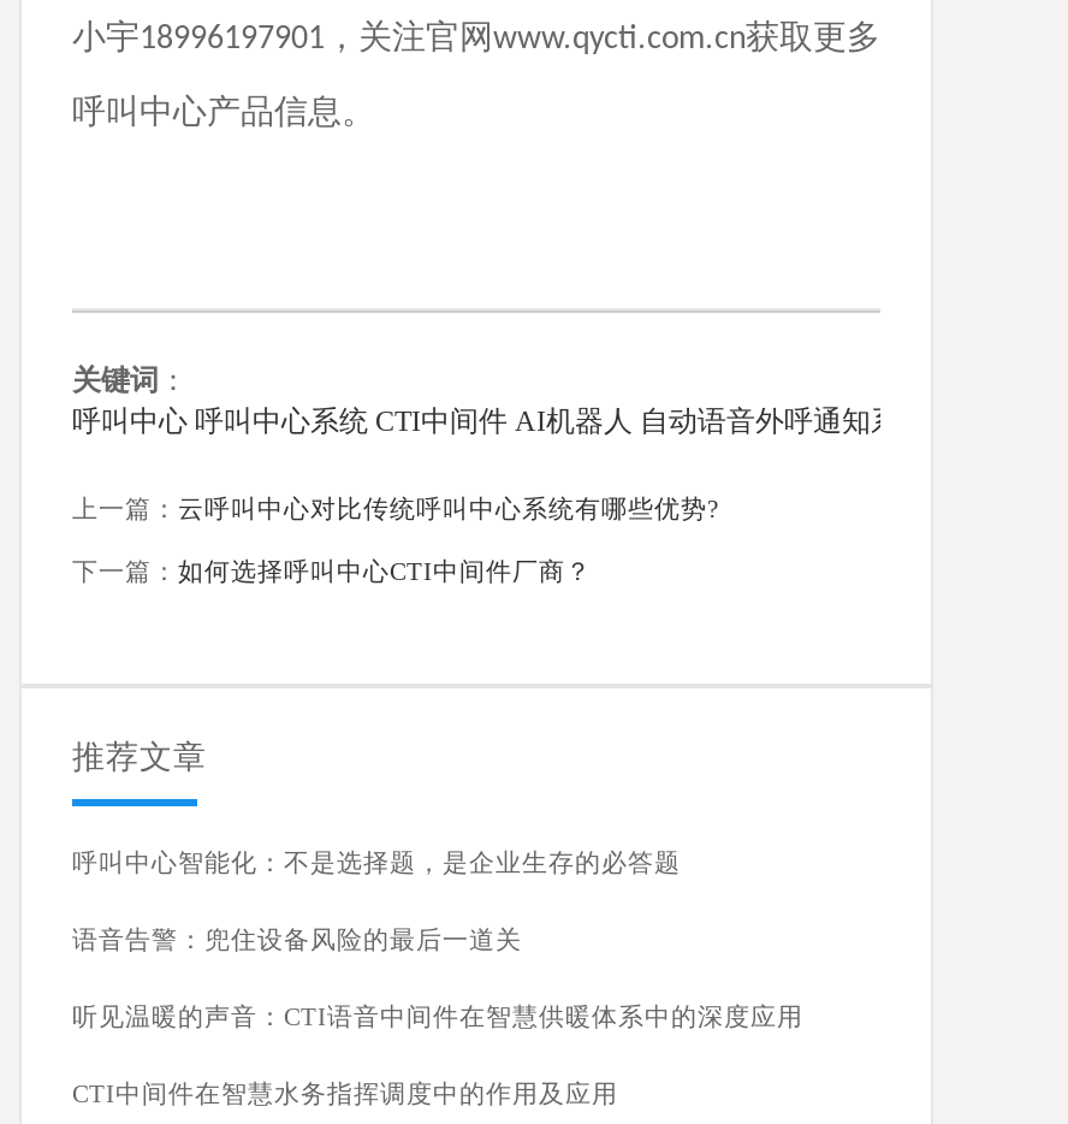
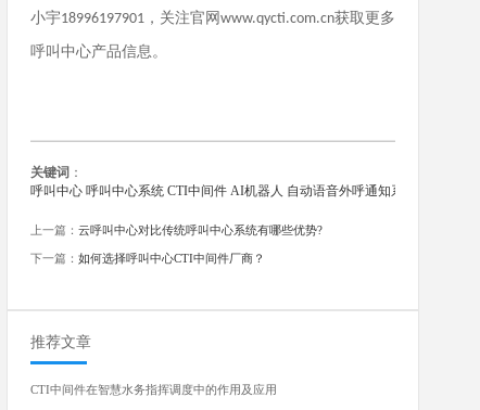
[72,849,803,1030] 呼叫中心智能化：不是选择题，是企业生存的必答题 | 语音告警：兜住设备风险的最后一道关 | 听见温暖的声音：CTI语音中间件在智慧供暖体系中的深度应用 -> none

